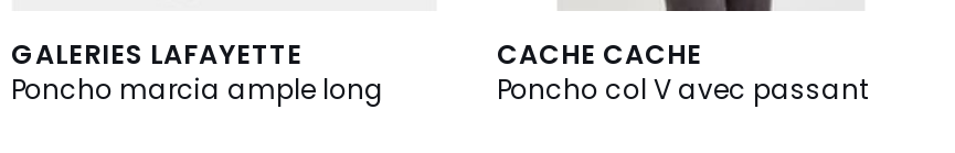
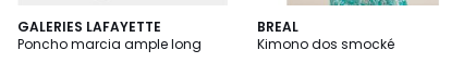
[497,35,868,108] CACHE CACHE | Poncho col V avec passant -> [257,17,394,53] BREAL | Kimono dos smocké

